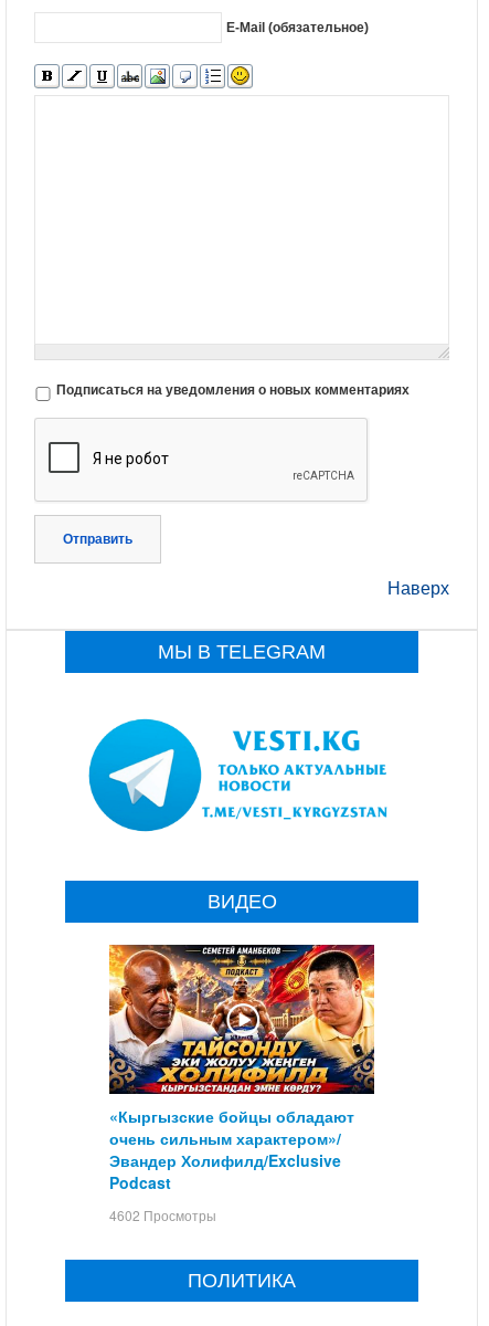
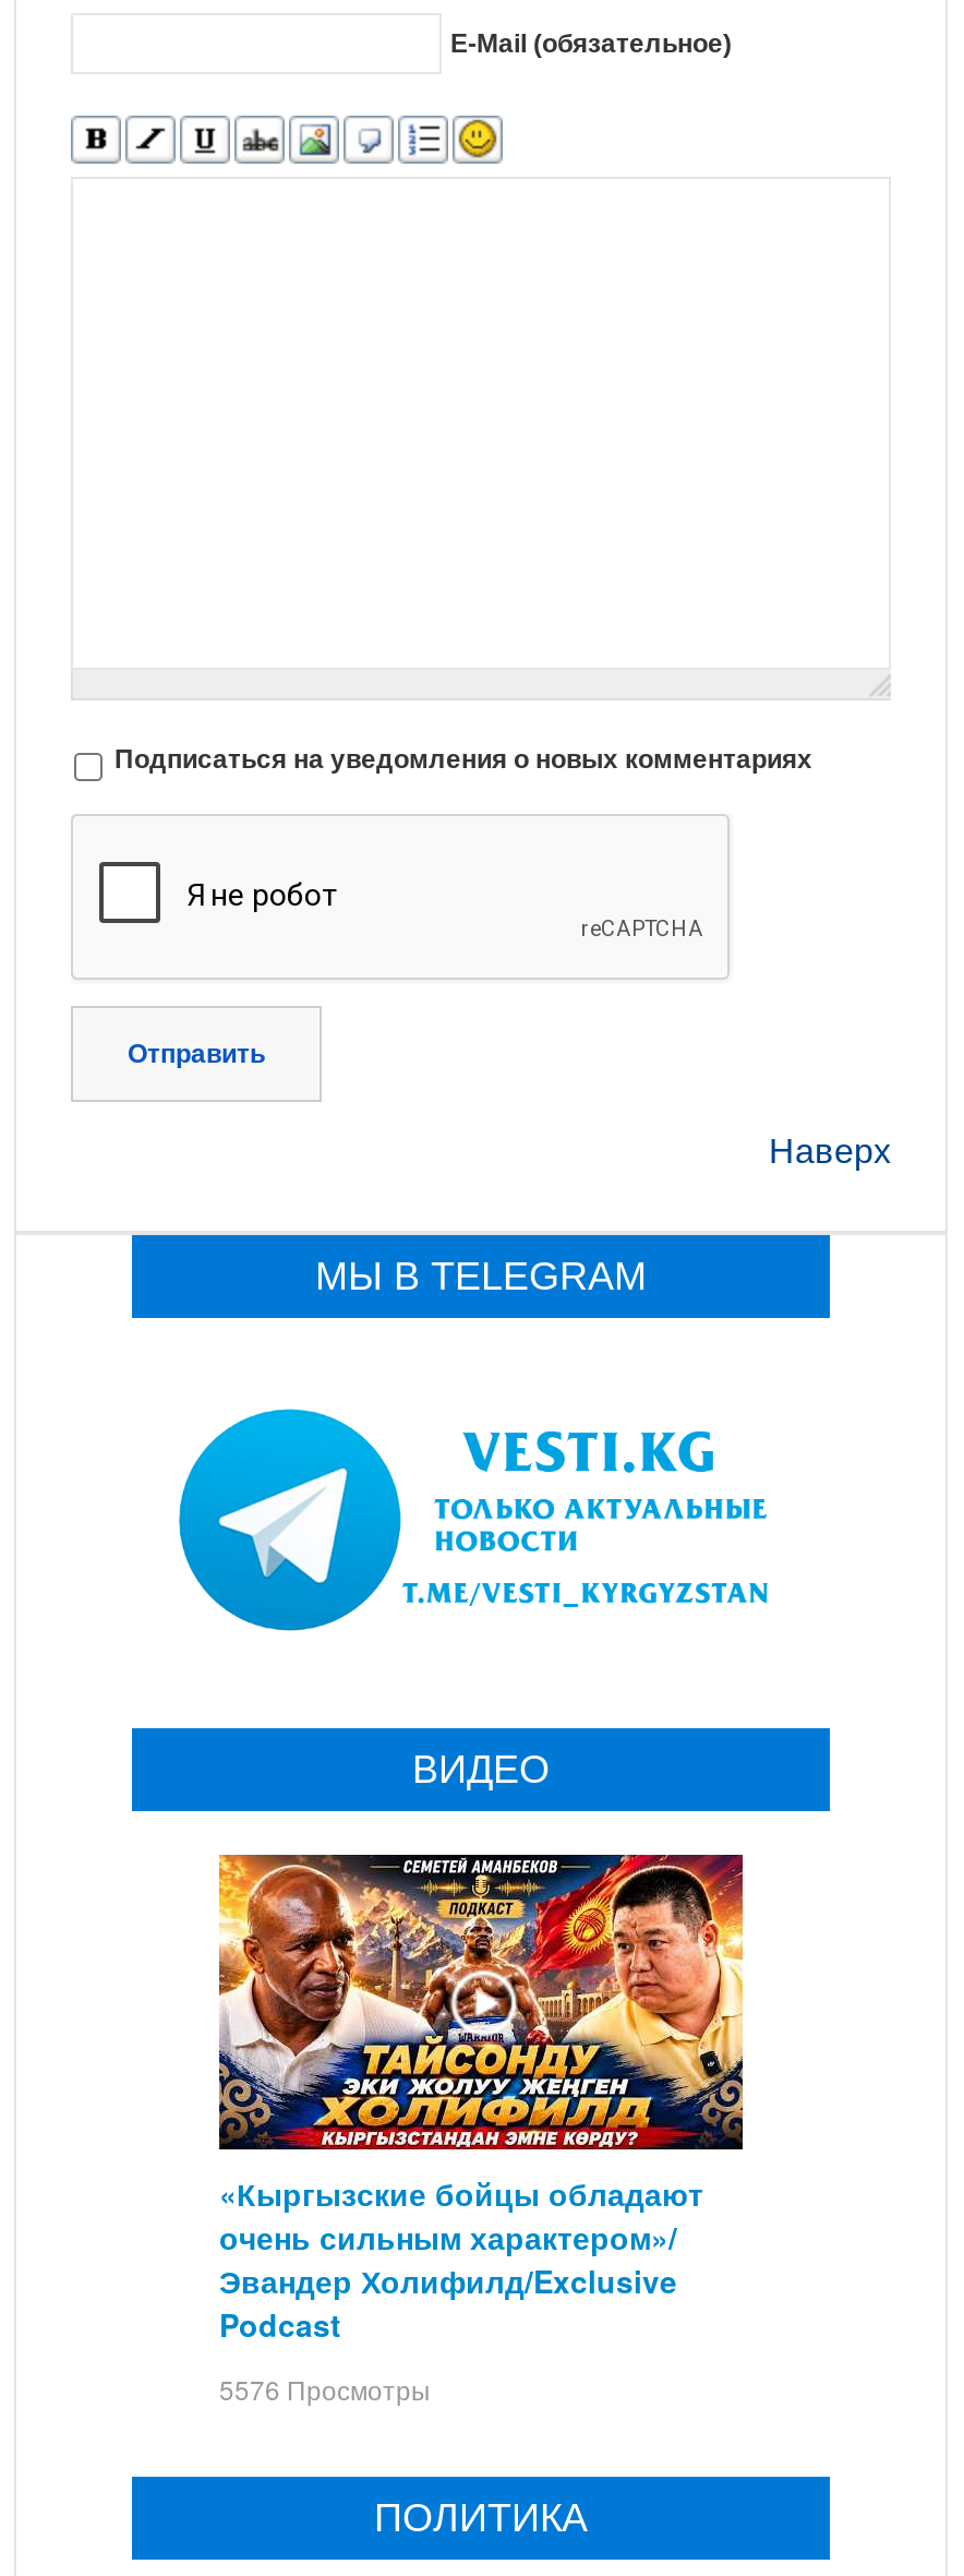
[109,1205,216,1224] 4602 Просмотры -> [219,2369,431,2406] 5576 Просмотры

